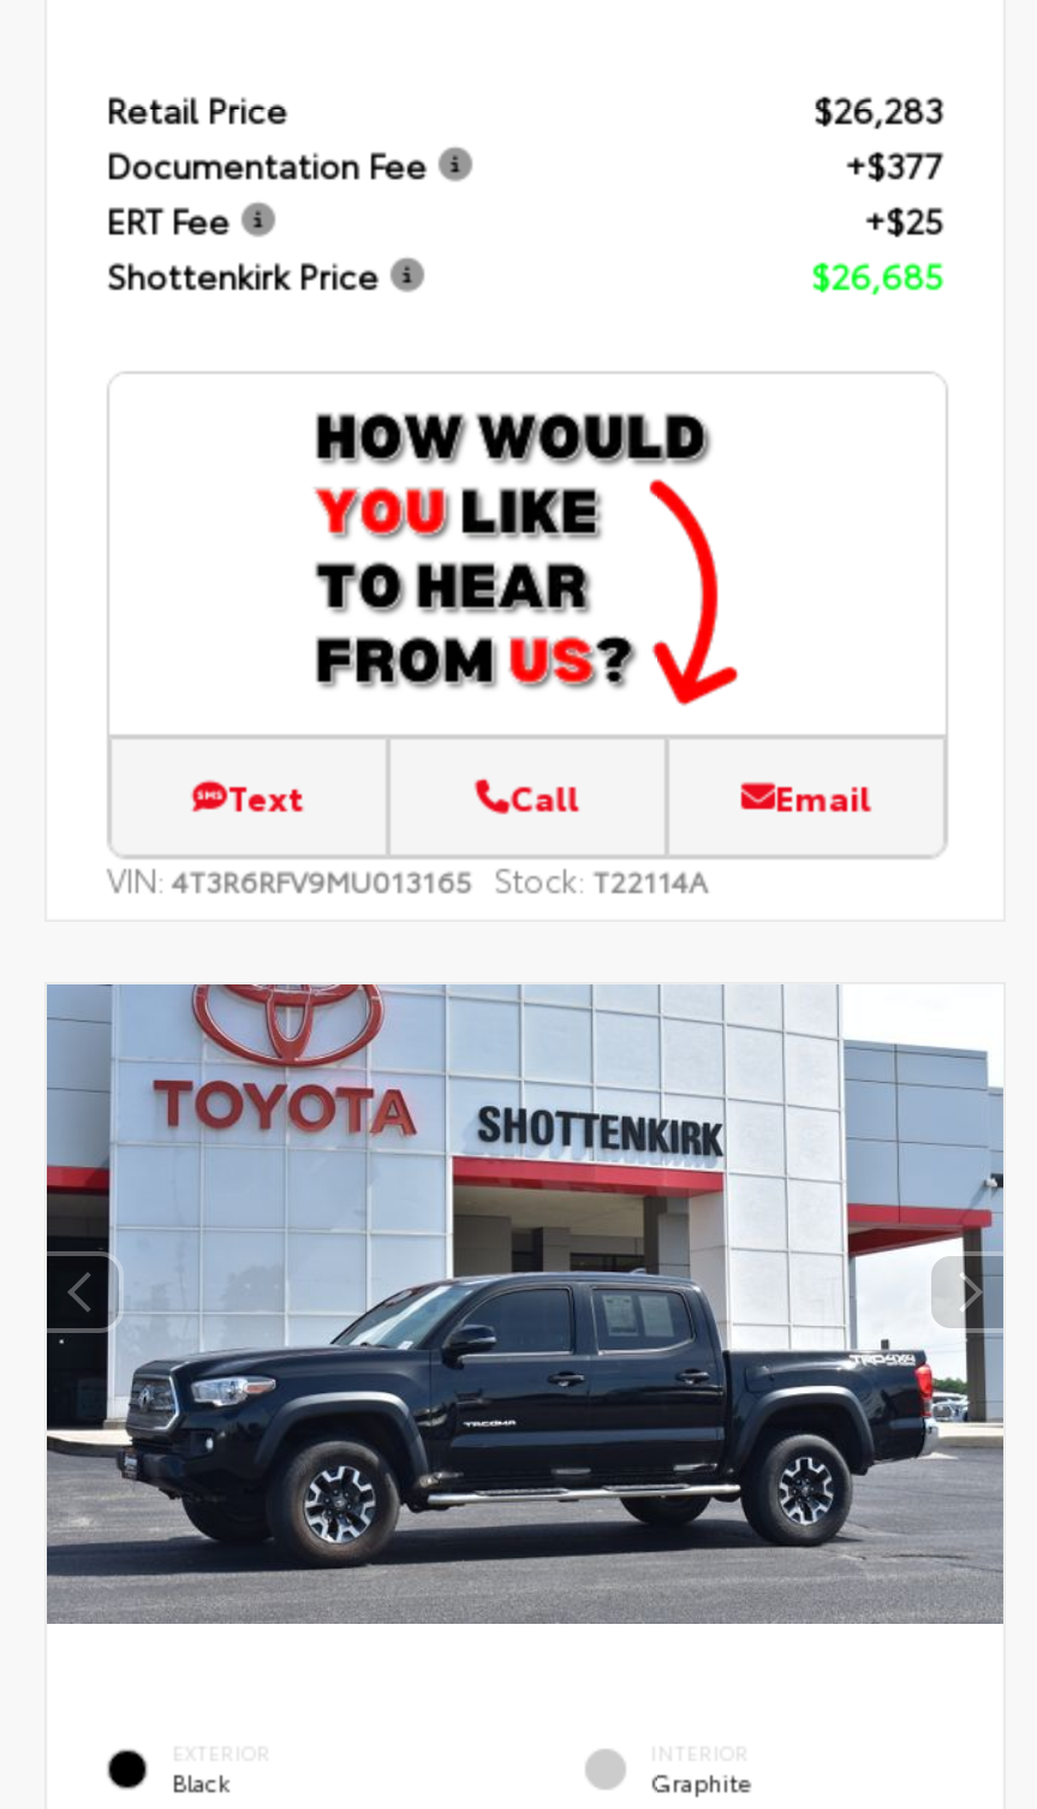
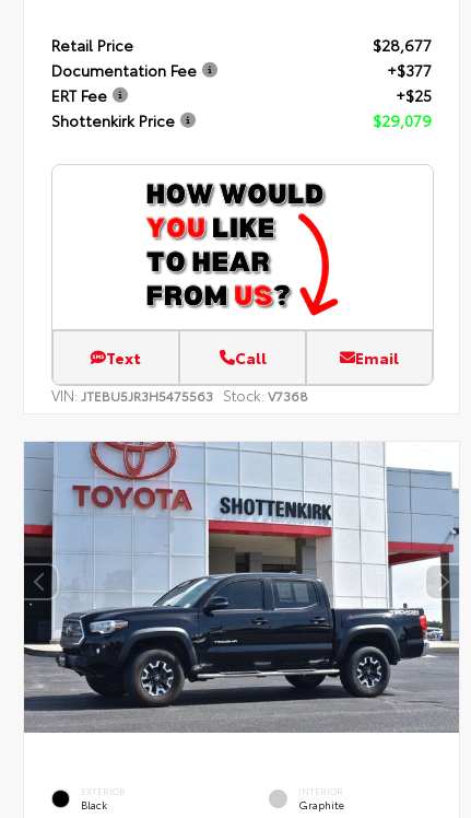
[813,84,943,132] $26,283 -> [373,33,432,55] $28,677
[811,250,943,298] $26,685 -> [373,108,432,130] $29,079
[107,856,708,899] VIN:4T3R6RFV9MU013165 Stock:T22114A -> [51,384,308,404] VIN:JTEBU5JR3H5475563 Stock:V7368

